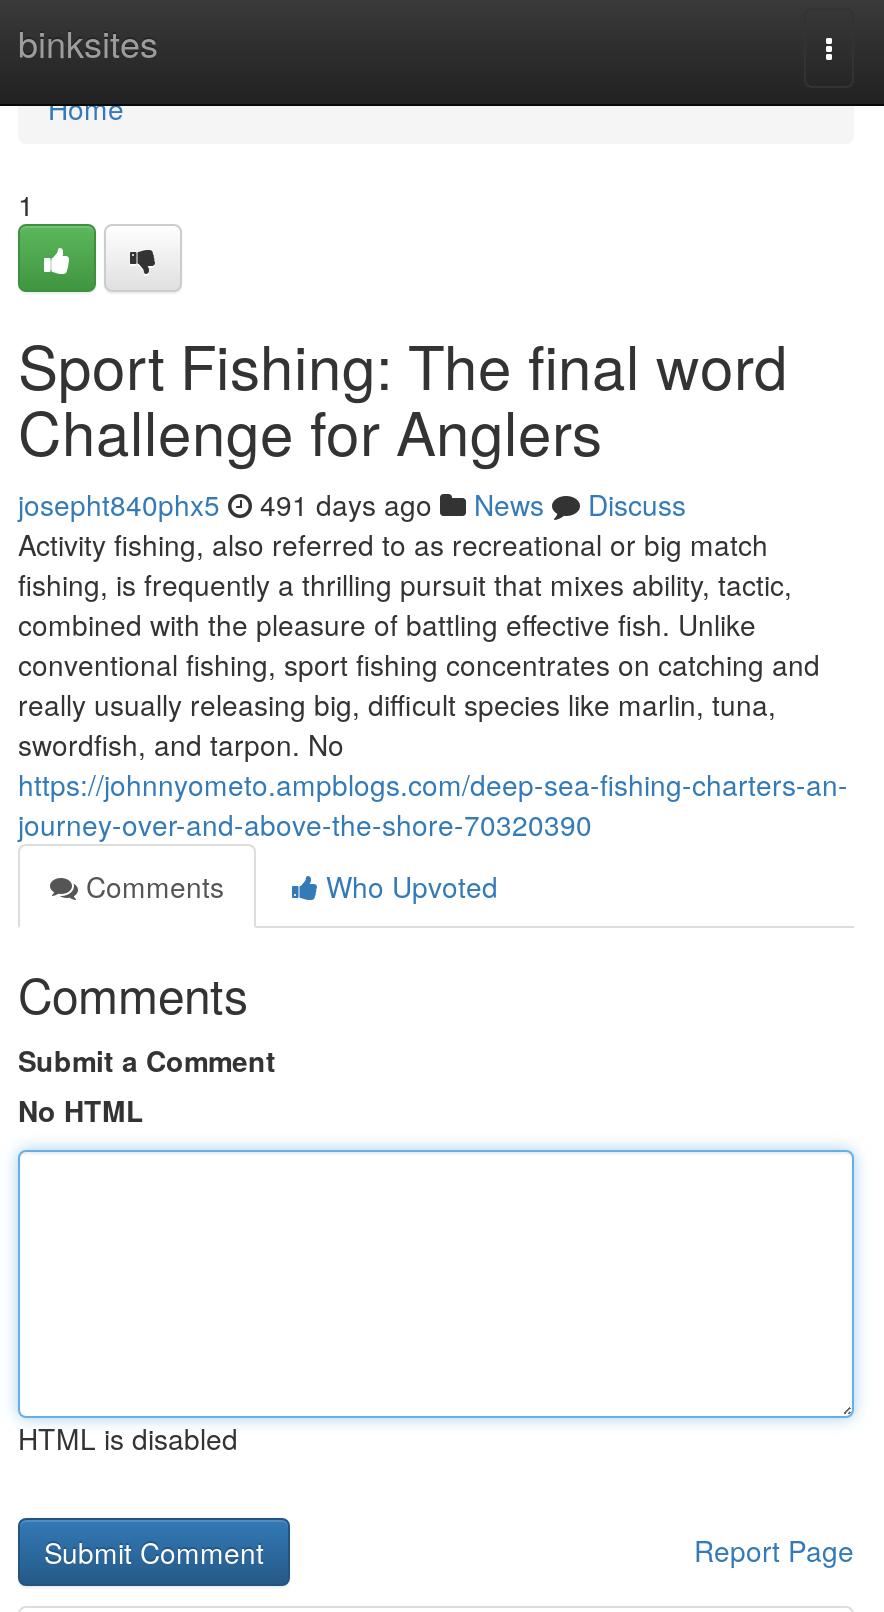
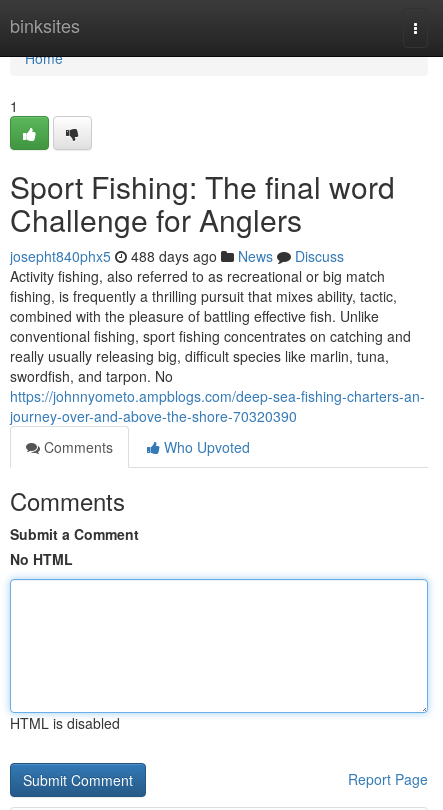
[18,484,686,524] josepht840phx5 491 days ago News Discuss -> [10,246,344,266] josepht840phx5 488 days ago News Discuss

